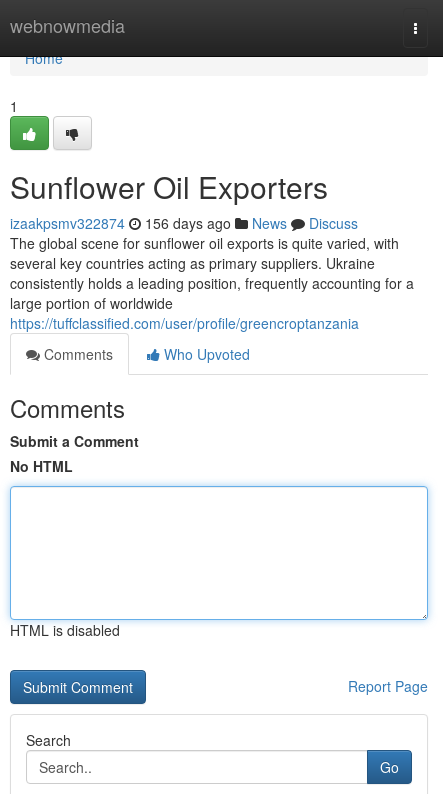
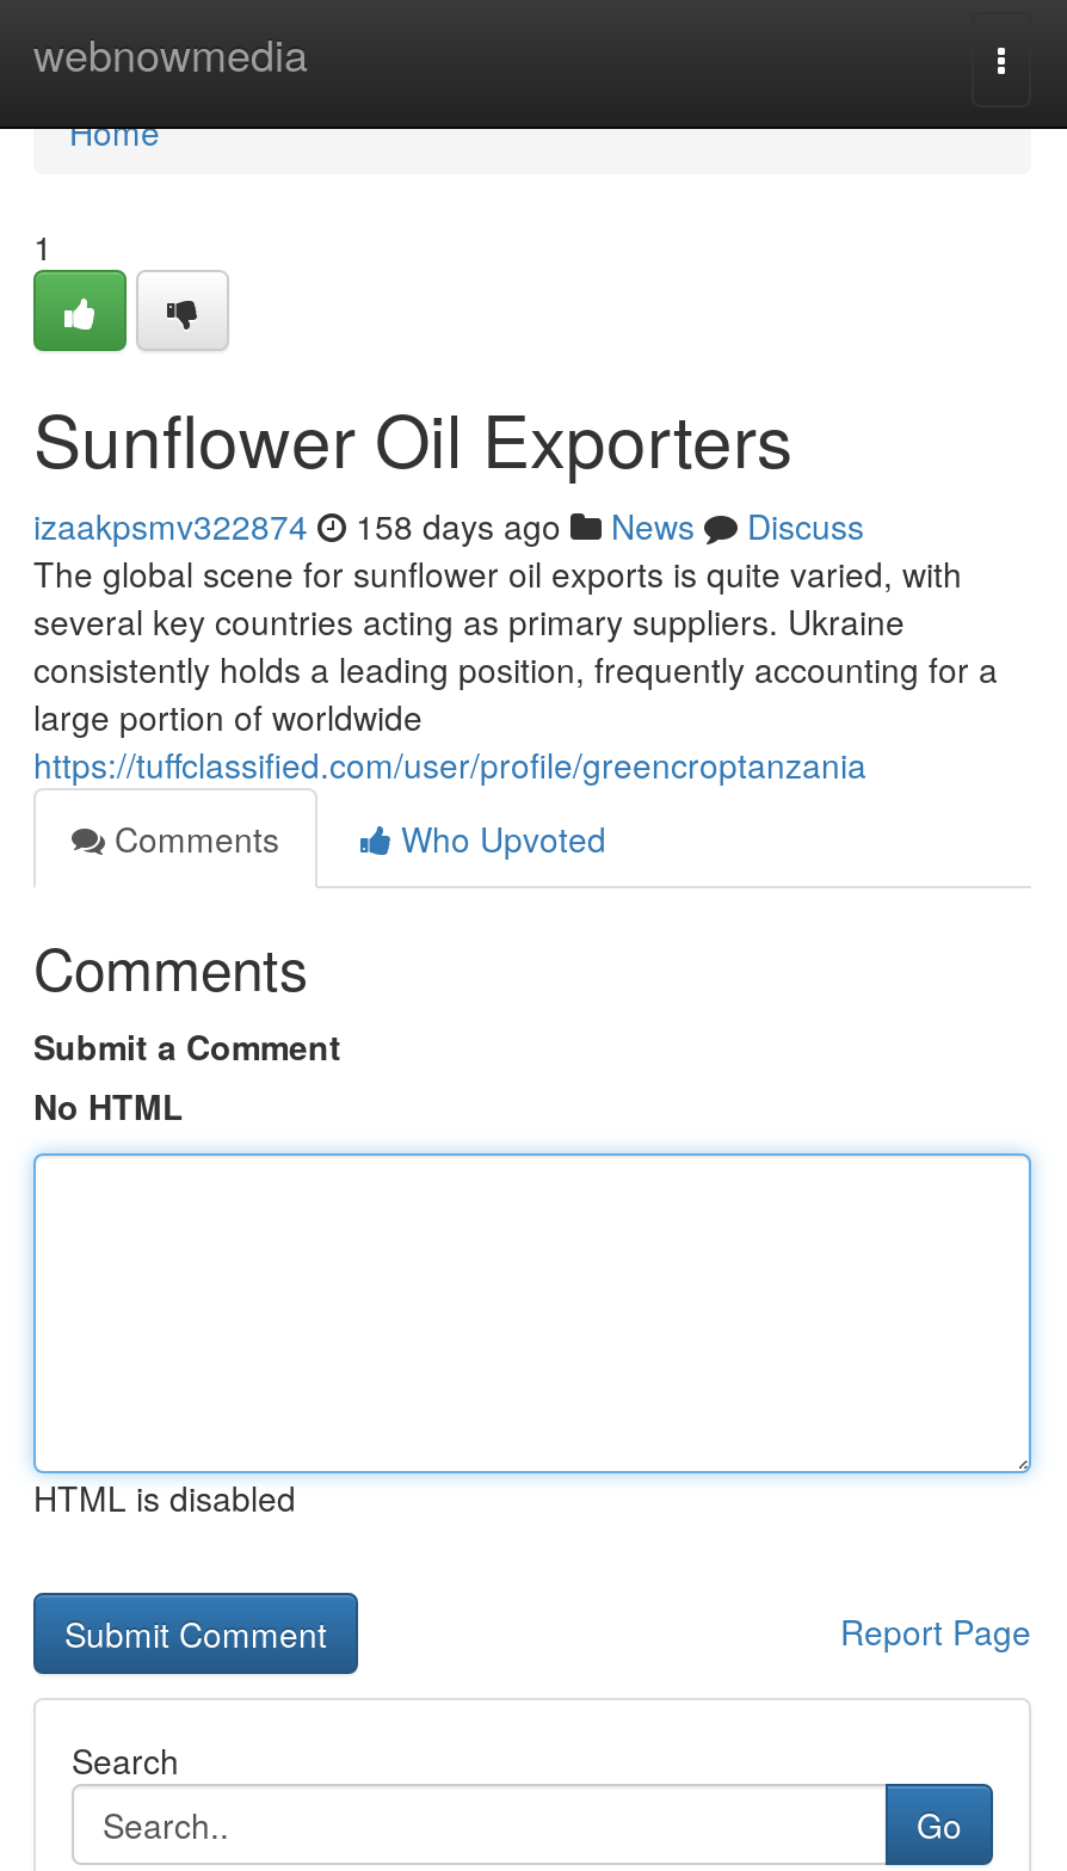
[10,213,358,233] izaakpsmv322874 156 days ago News Discuss -> [33,501,864,549] izaakpsmv322874 158 days ago News Discuss

